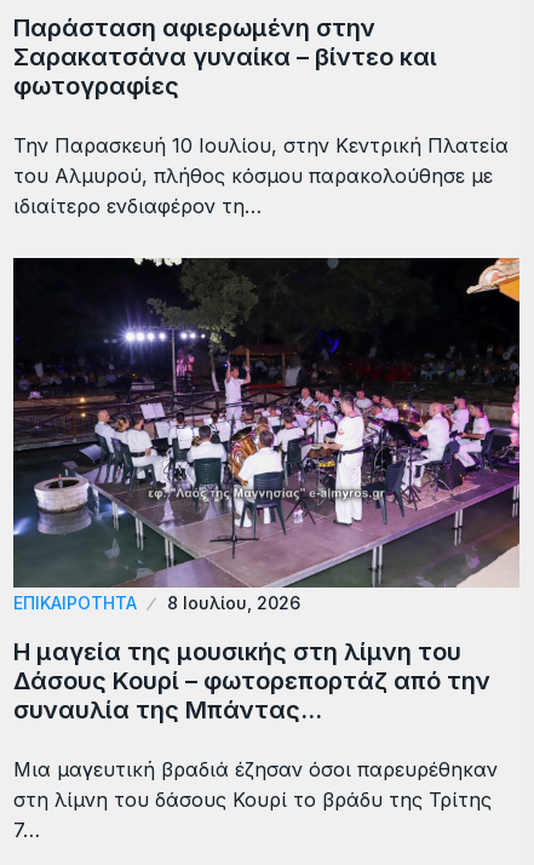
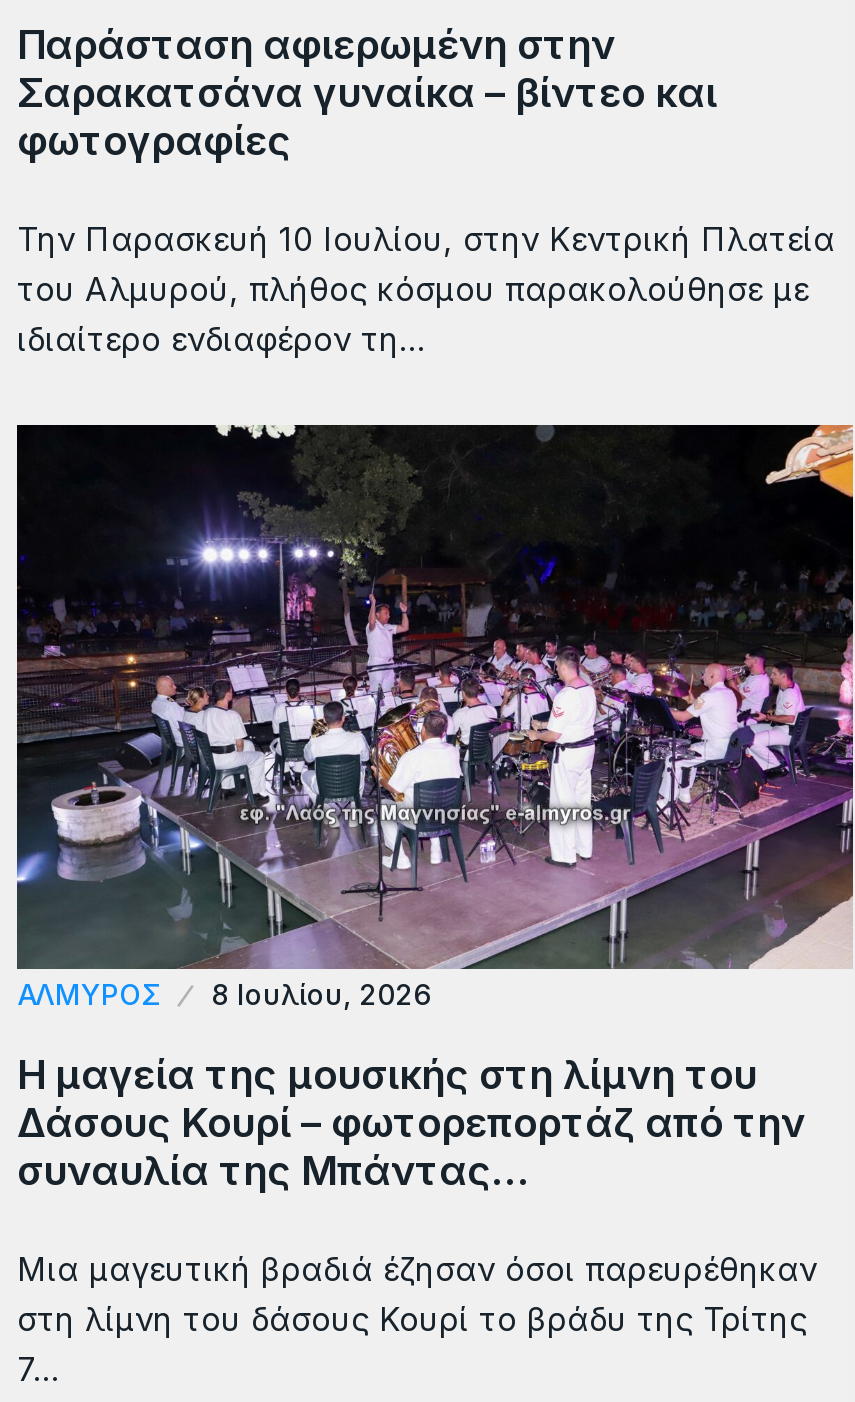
[13,592,137,613] ΕΠΙΚΑΙΡΟΤΗΤΑ -> [17,976,161,1010] ΑΛΜΥΡΟΣ

